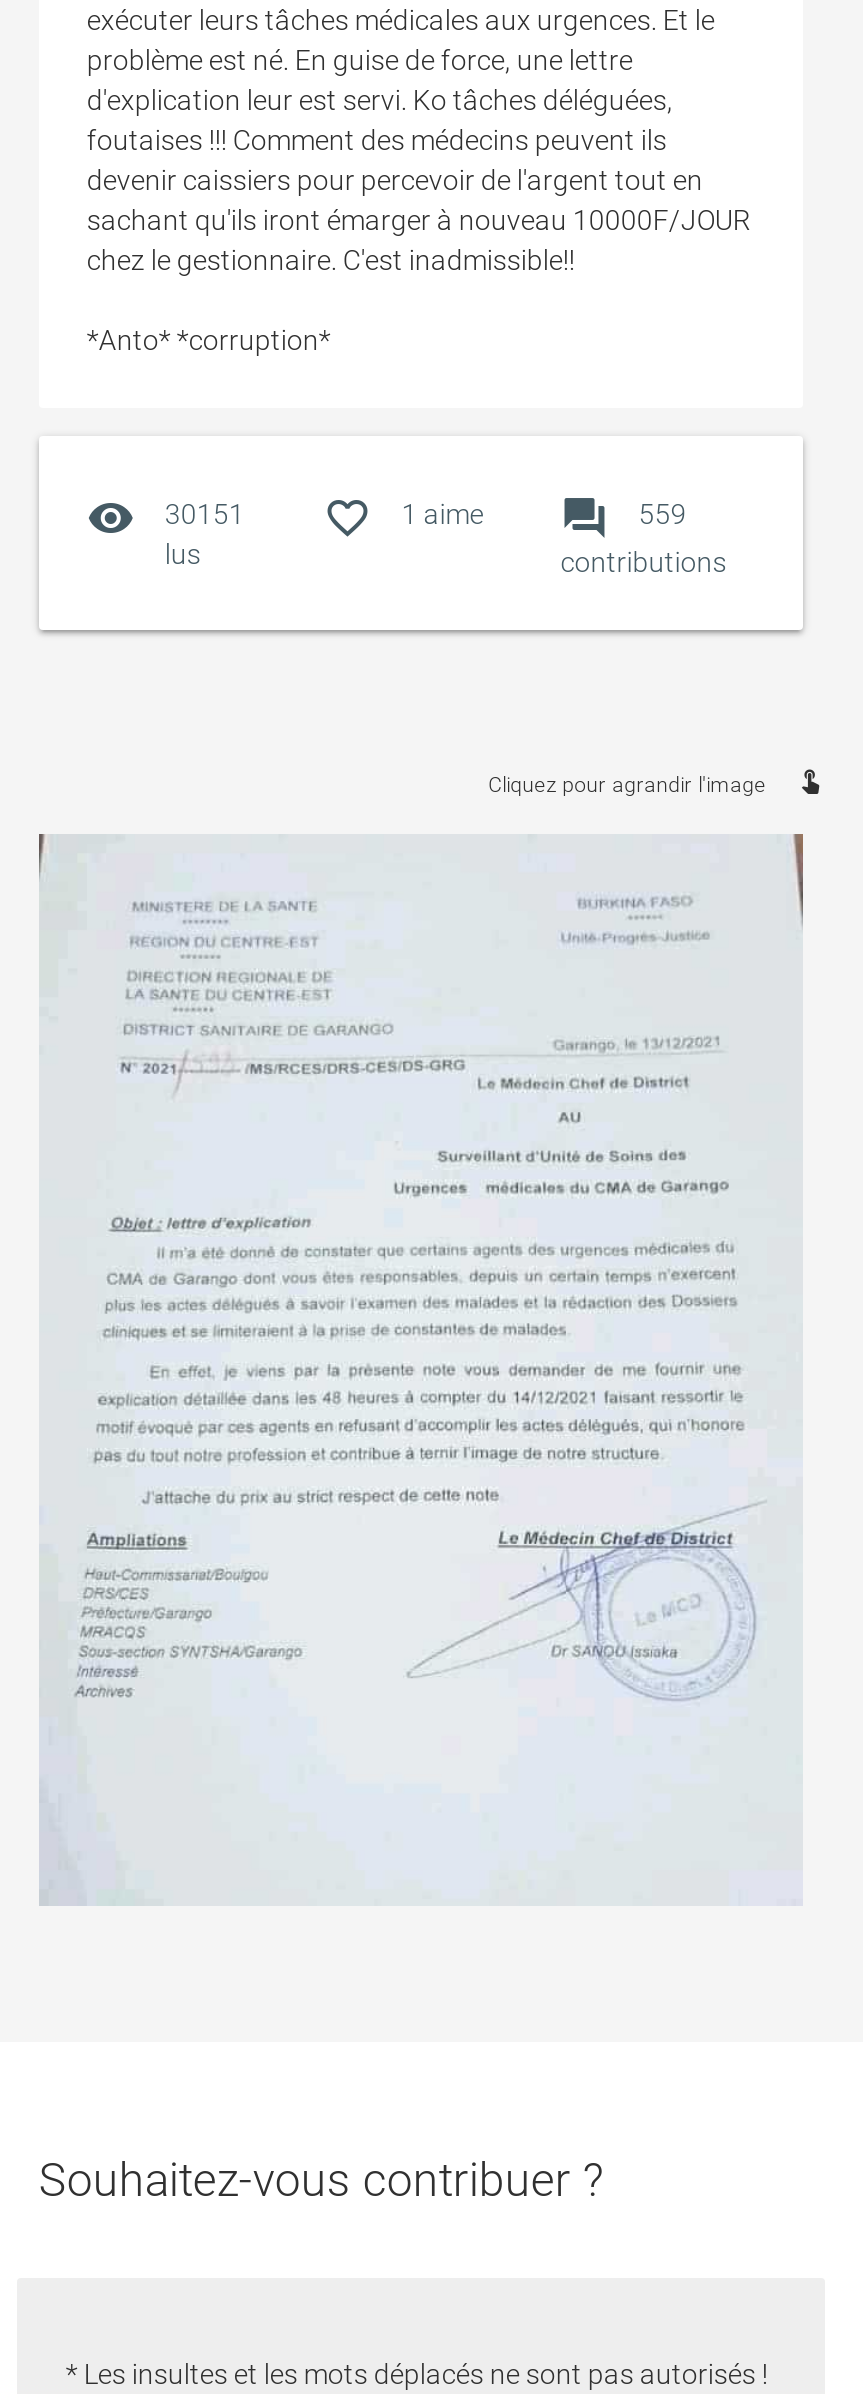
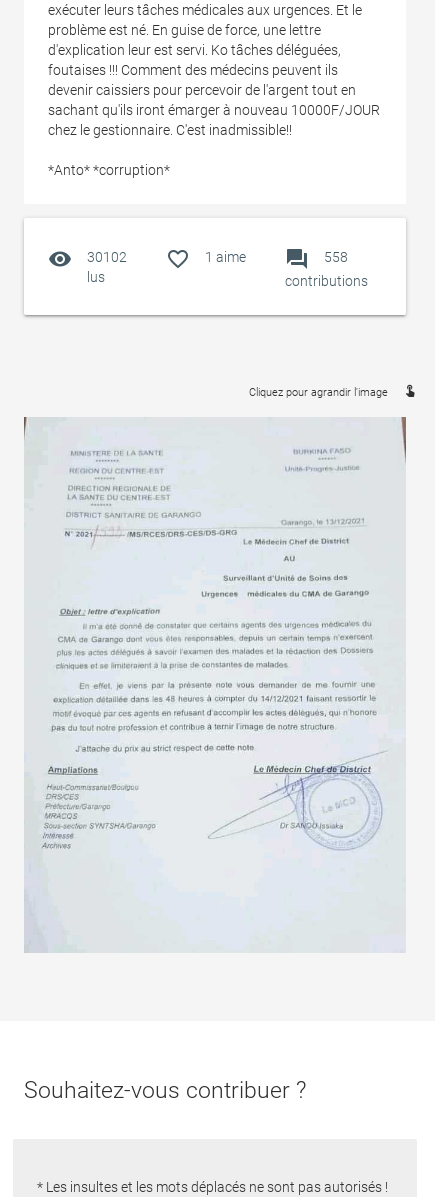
[165,498,245,530] 30151 -> [87,249,127,265] 30102
[638,498,686,530] 559 -> [324,249,348,265] 558

